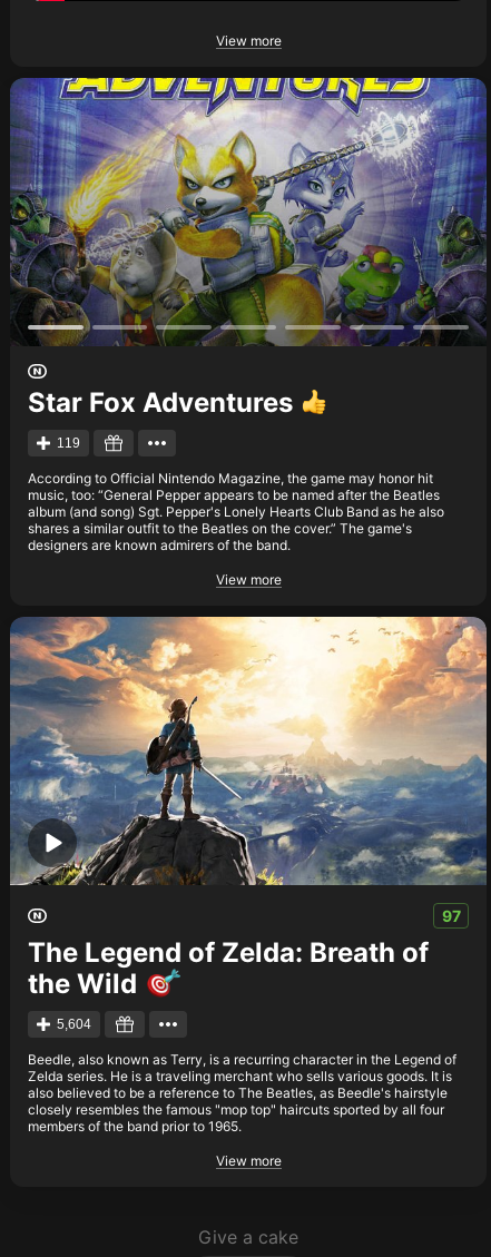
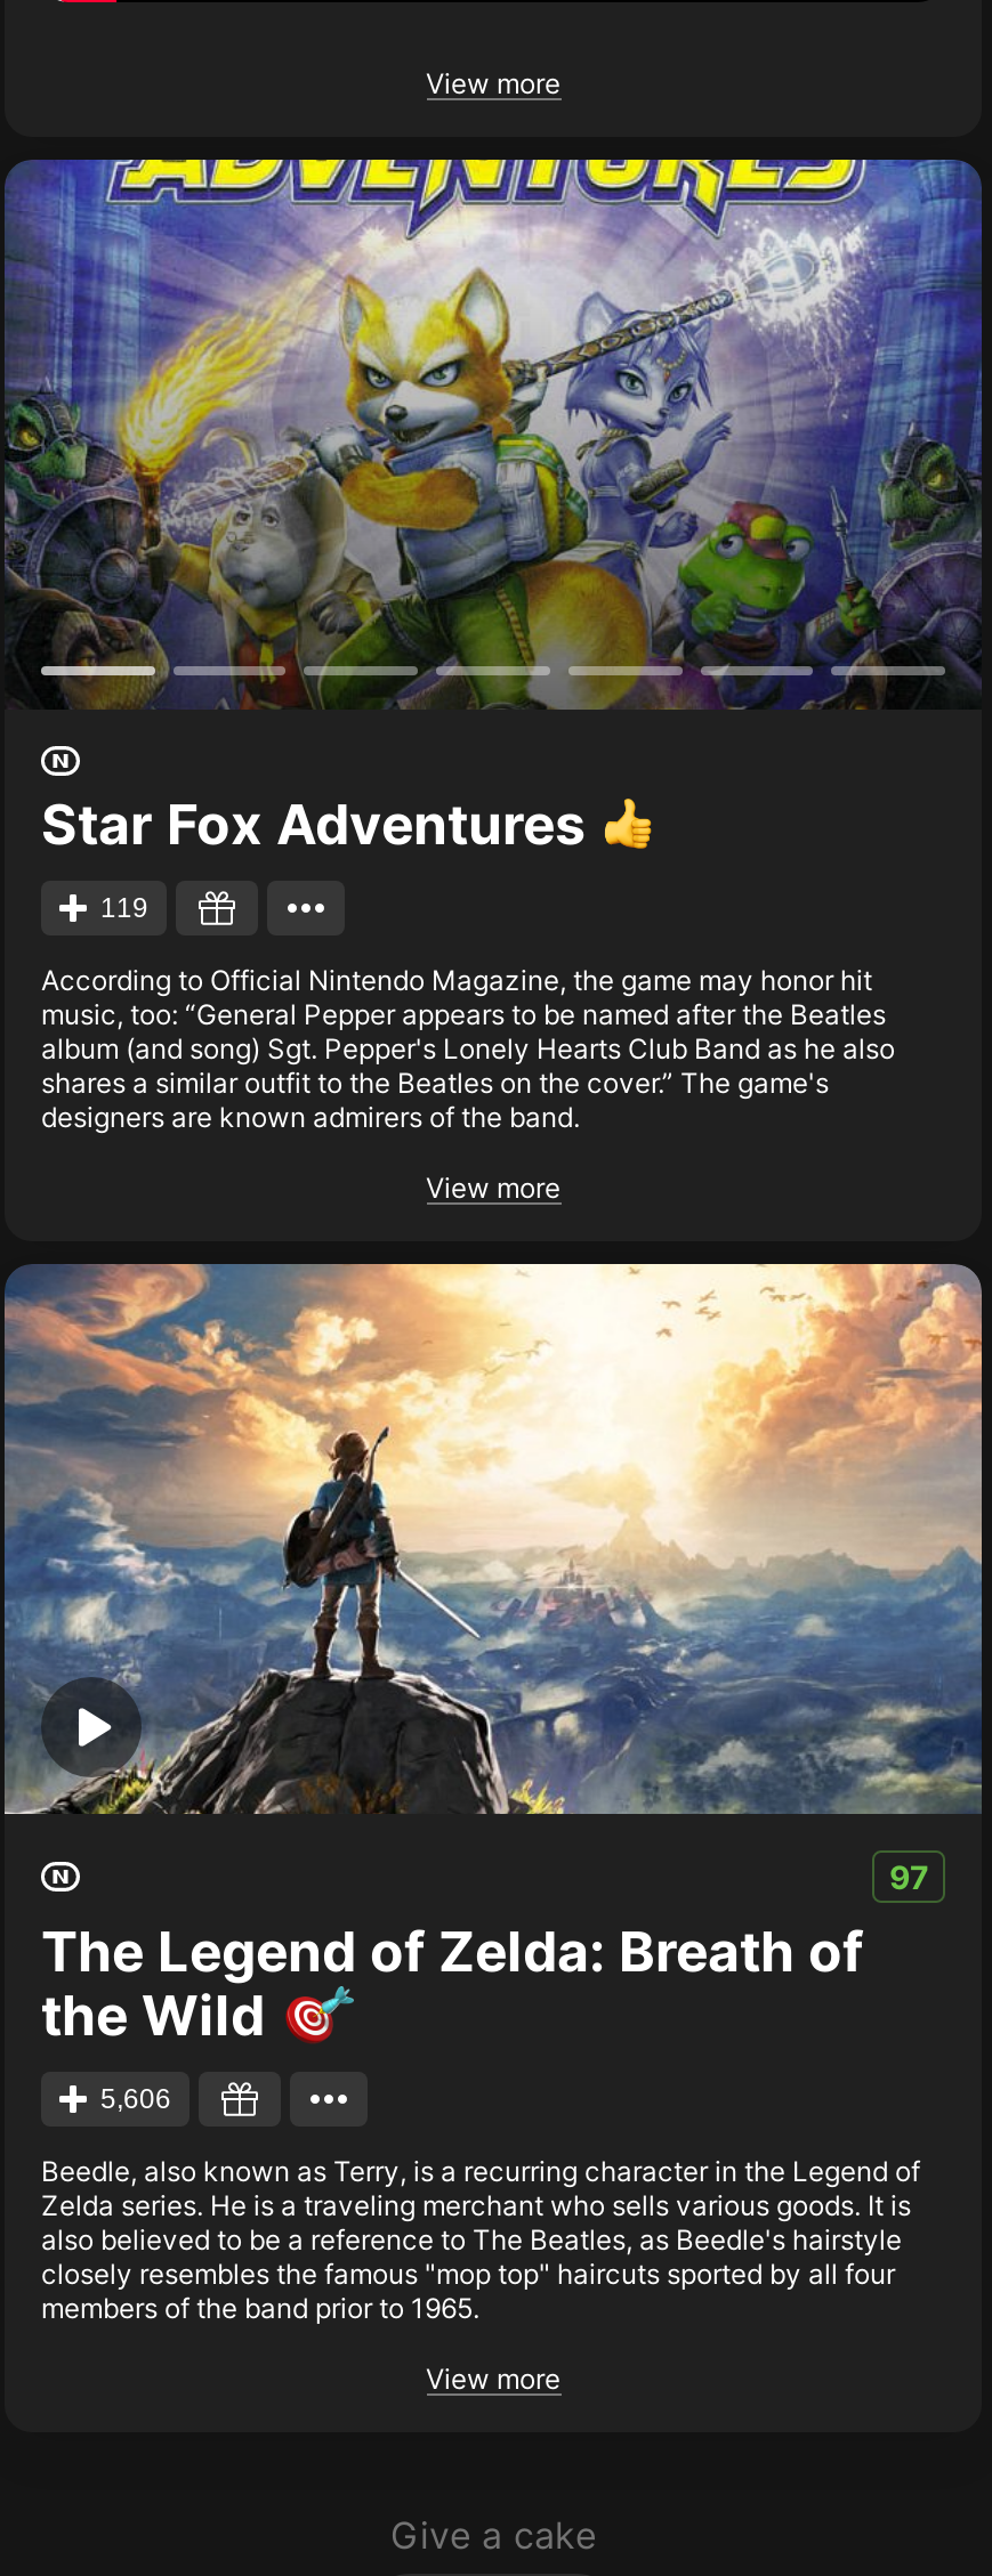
[57,1016,91,1032] 5,604 -> [100,2082,171,2114] 5,606

